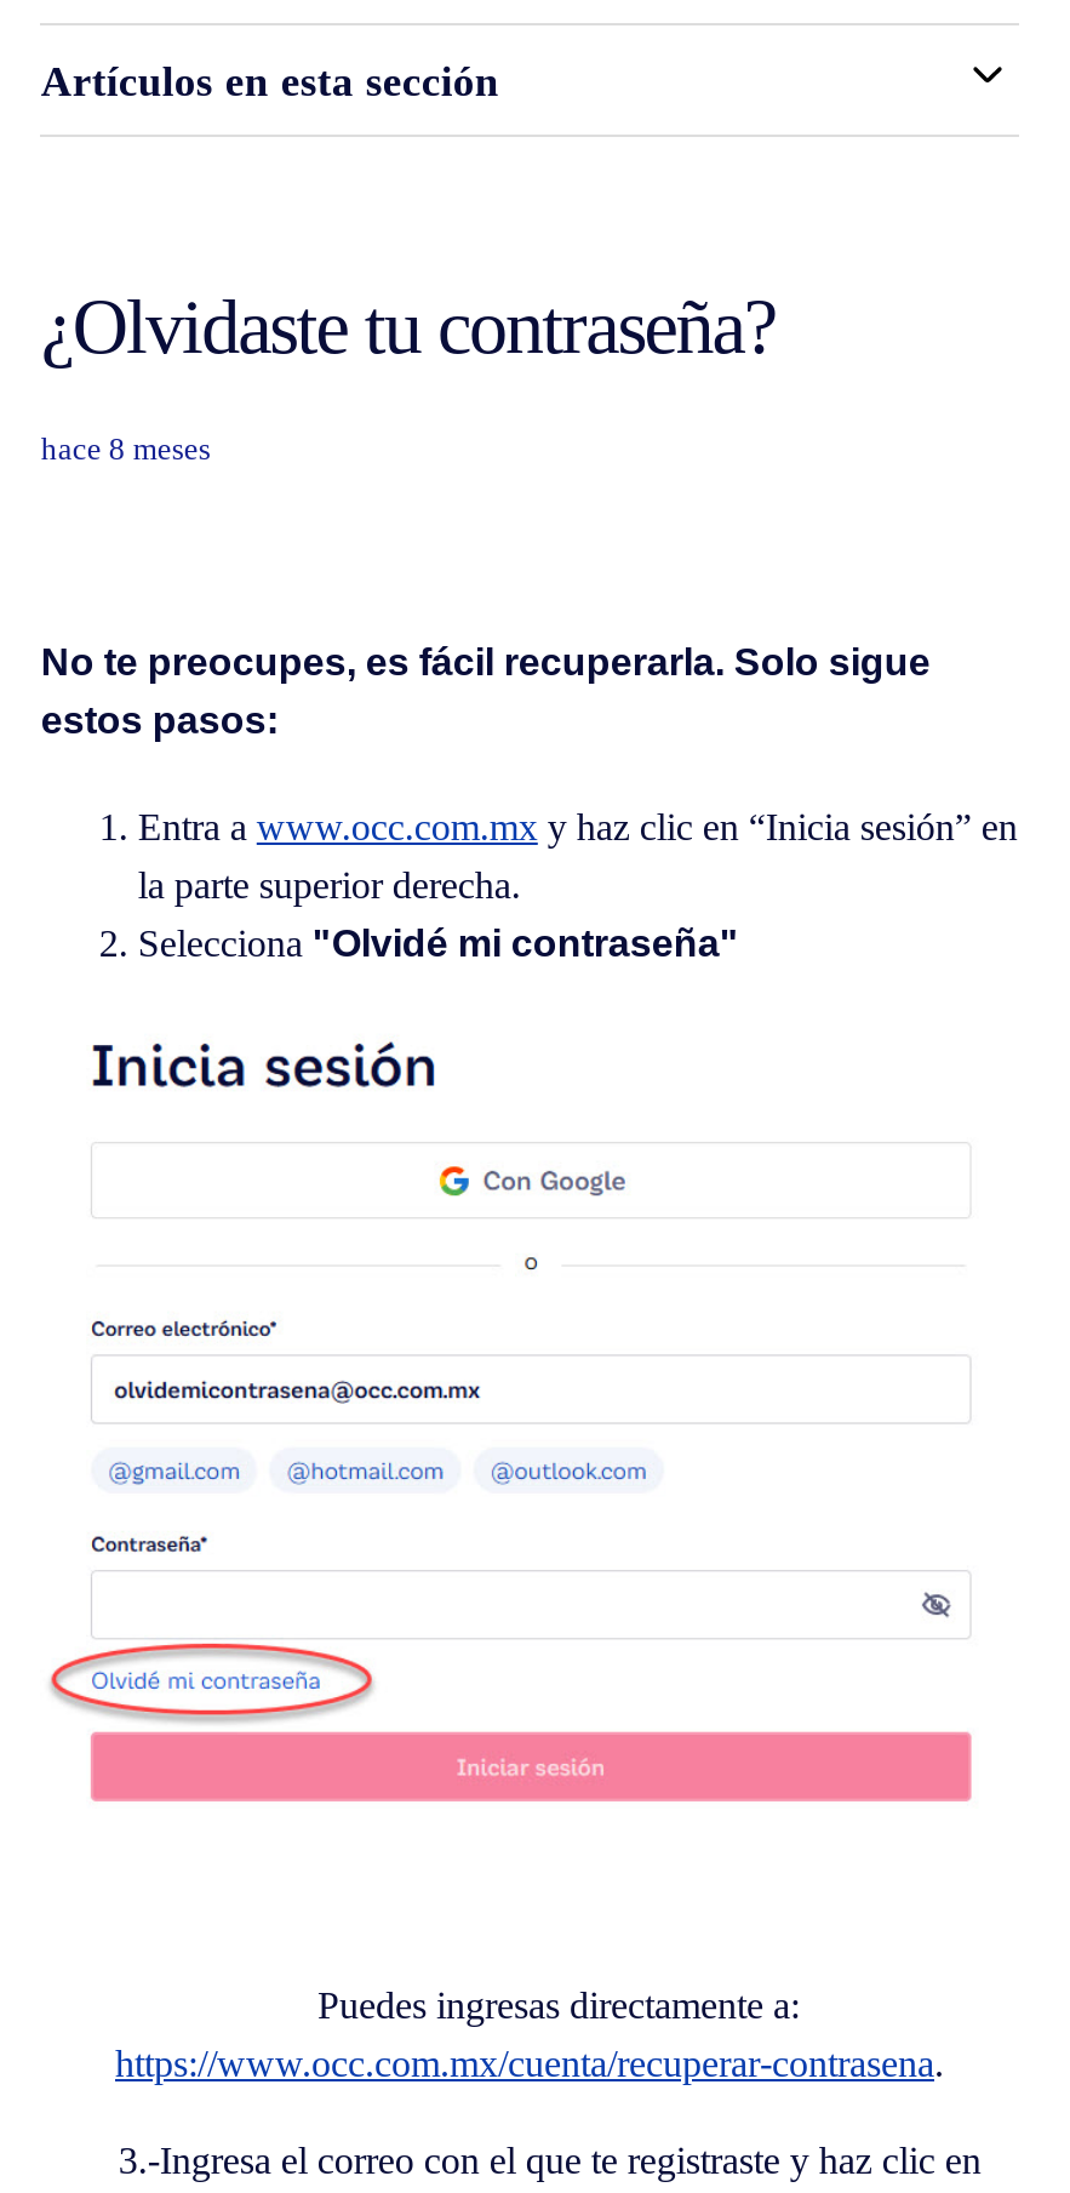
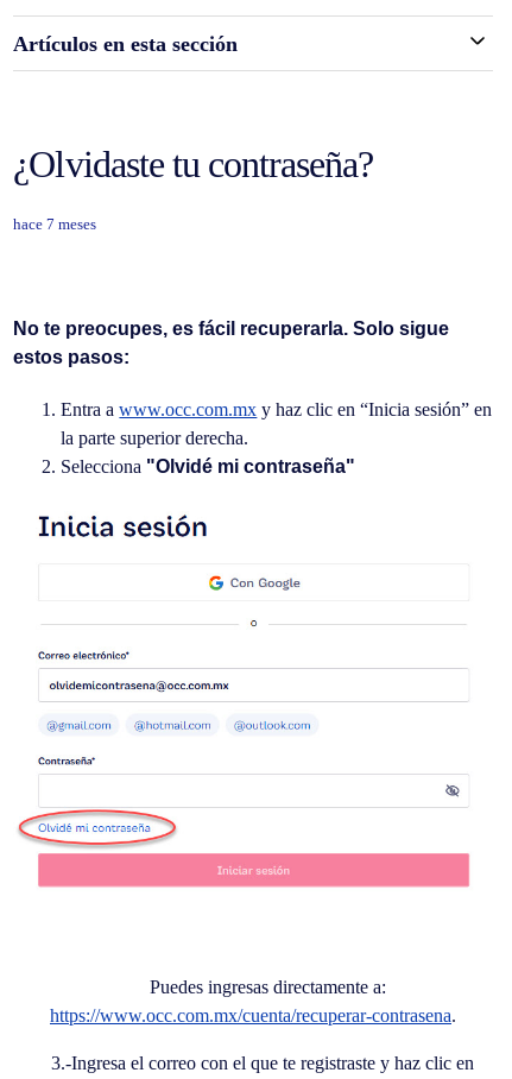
[41,431,211,467] hace 8 meses -> [14,215,97,233] hace 7 meses

